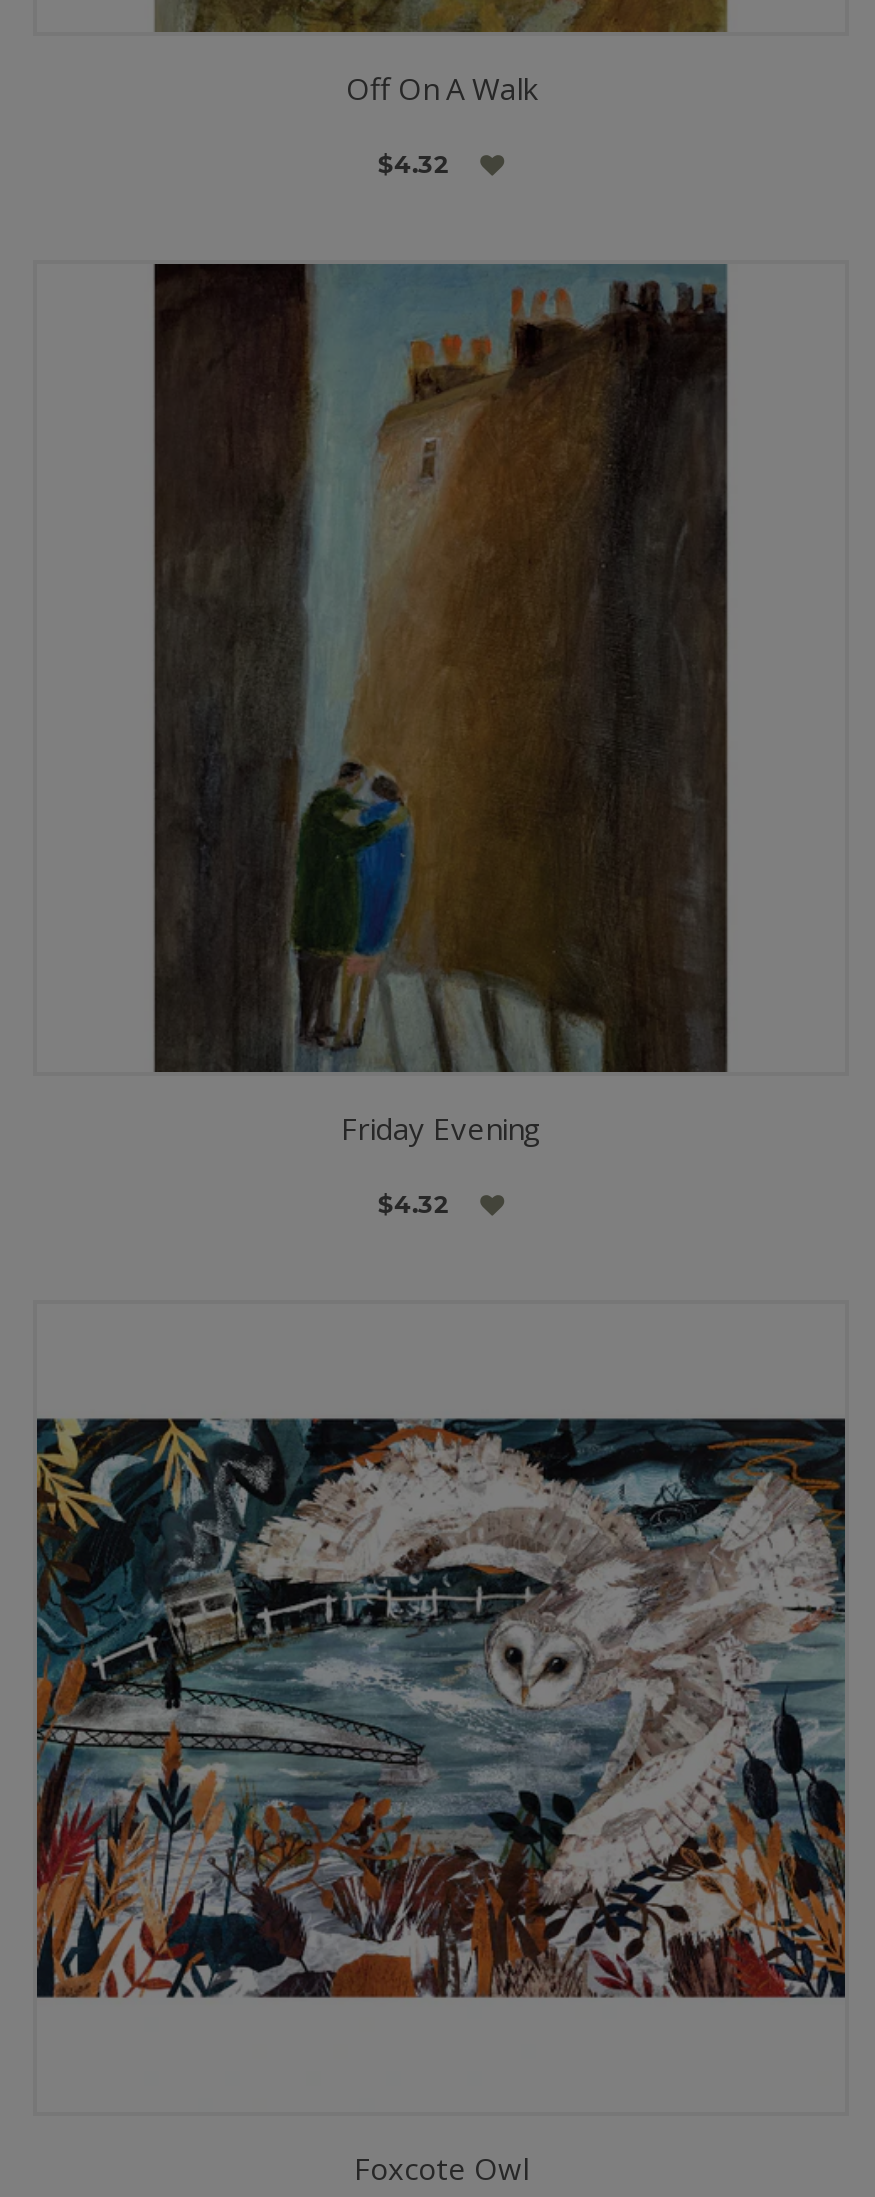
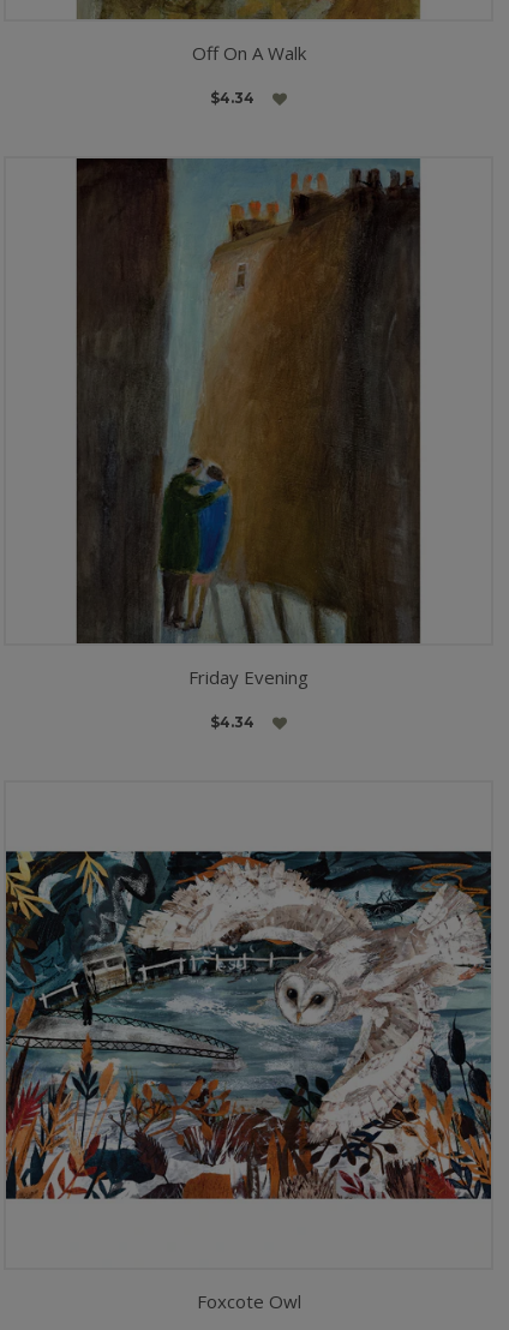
[378,150,450,180] $4.32 -> [210,90,254,108] $4.34
[378,1189,450,1219] $4.32 -> [210,714,254,732] $4.34

